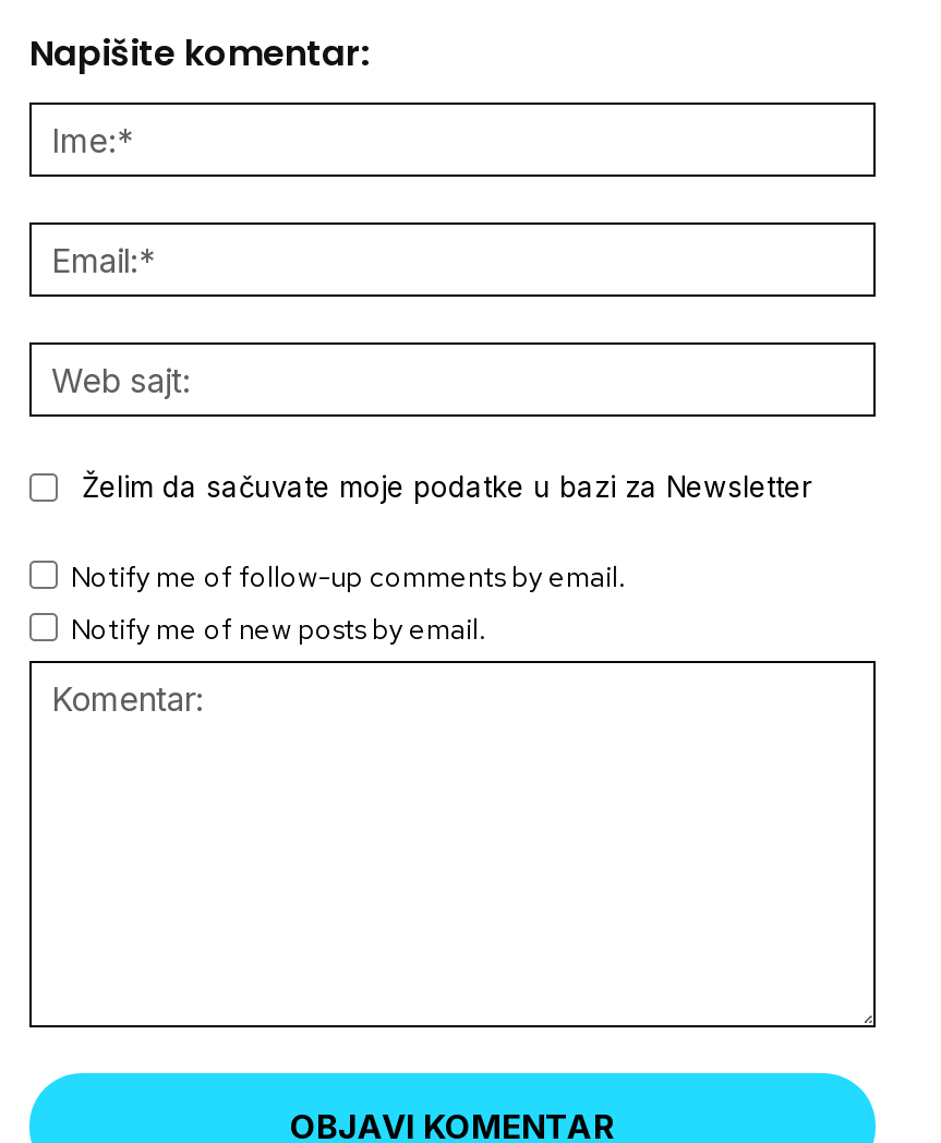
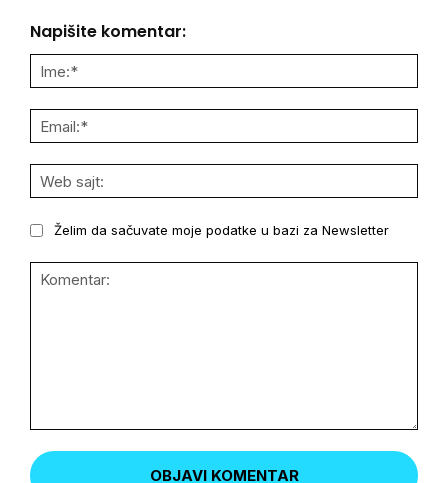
[71,559,625,648] Notify me of follow-up comments by email. | Notify me of new posts by email. -> none

